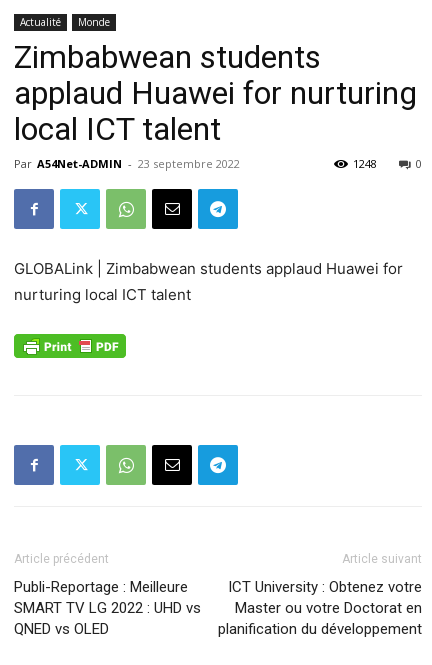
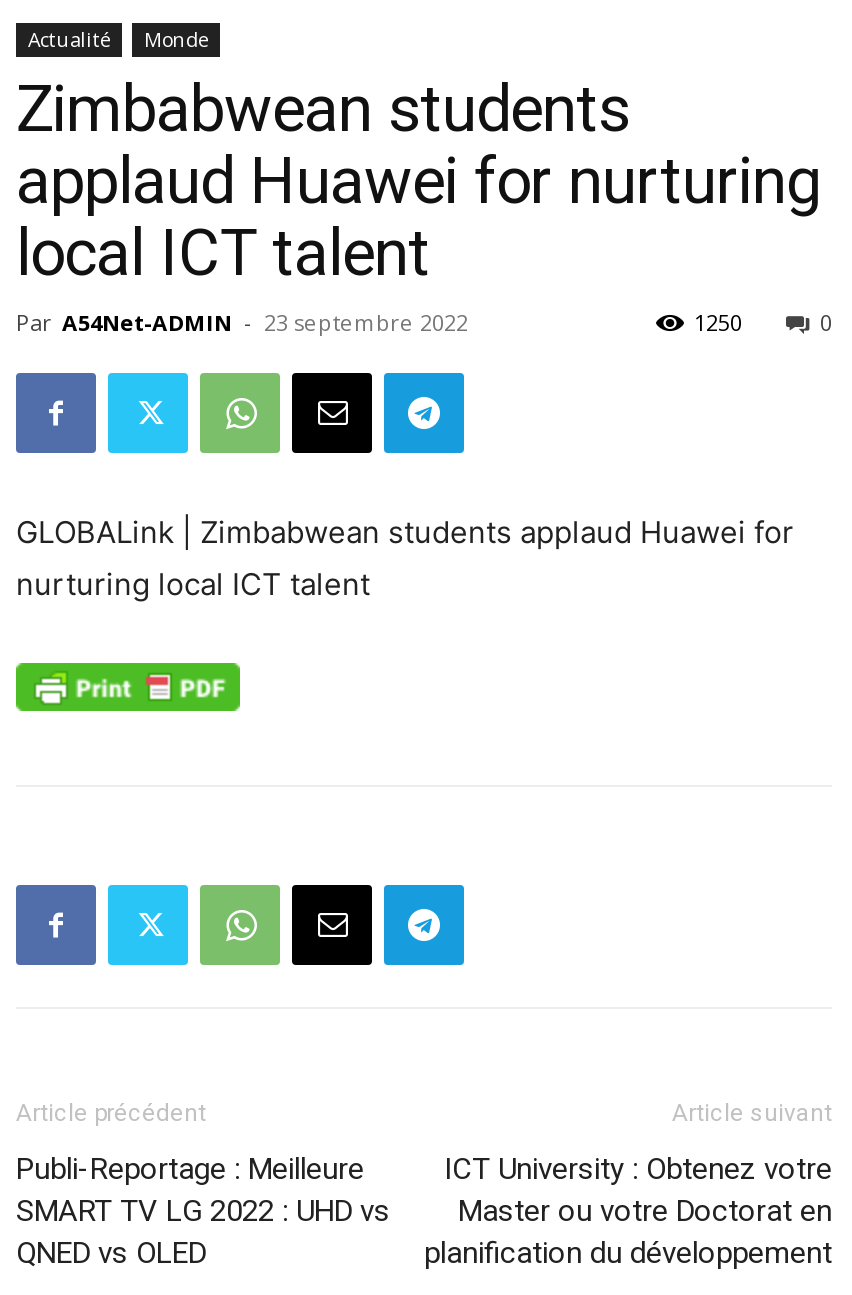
[353,156,377,171] 1248 -> [694,307,742,337] 1250

